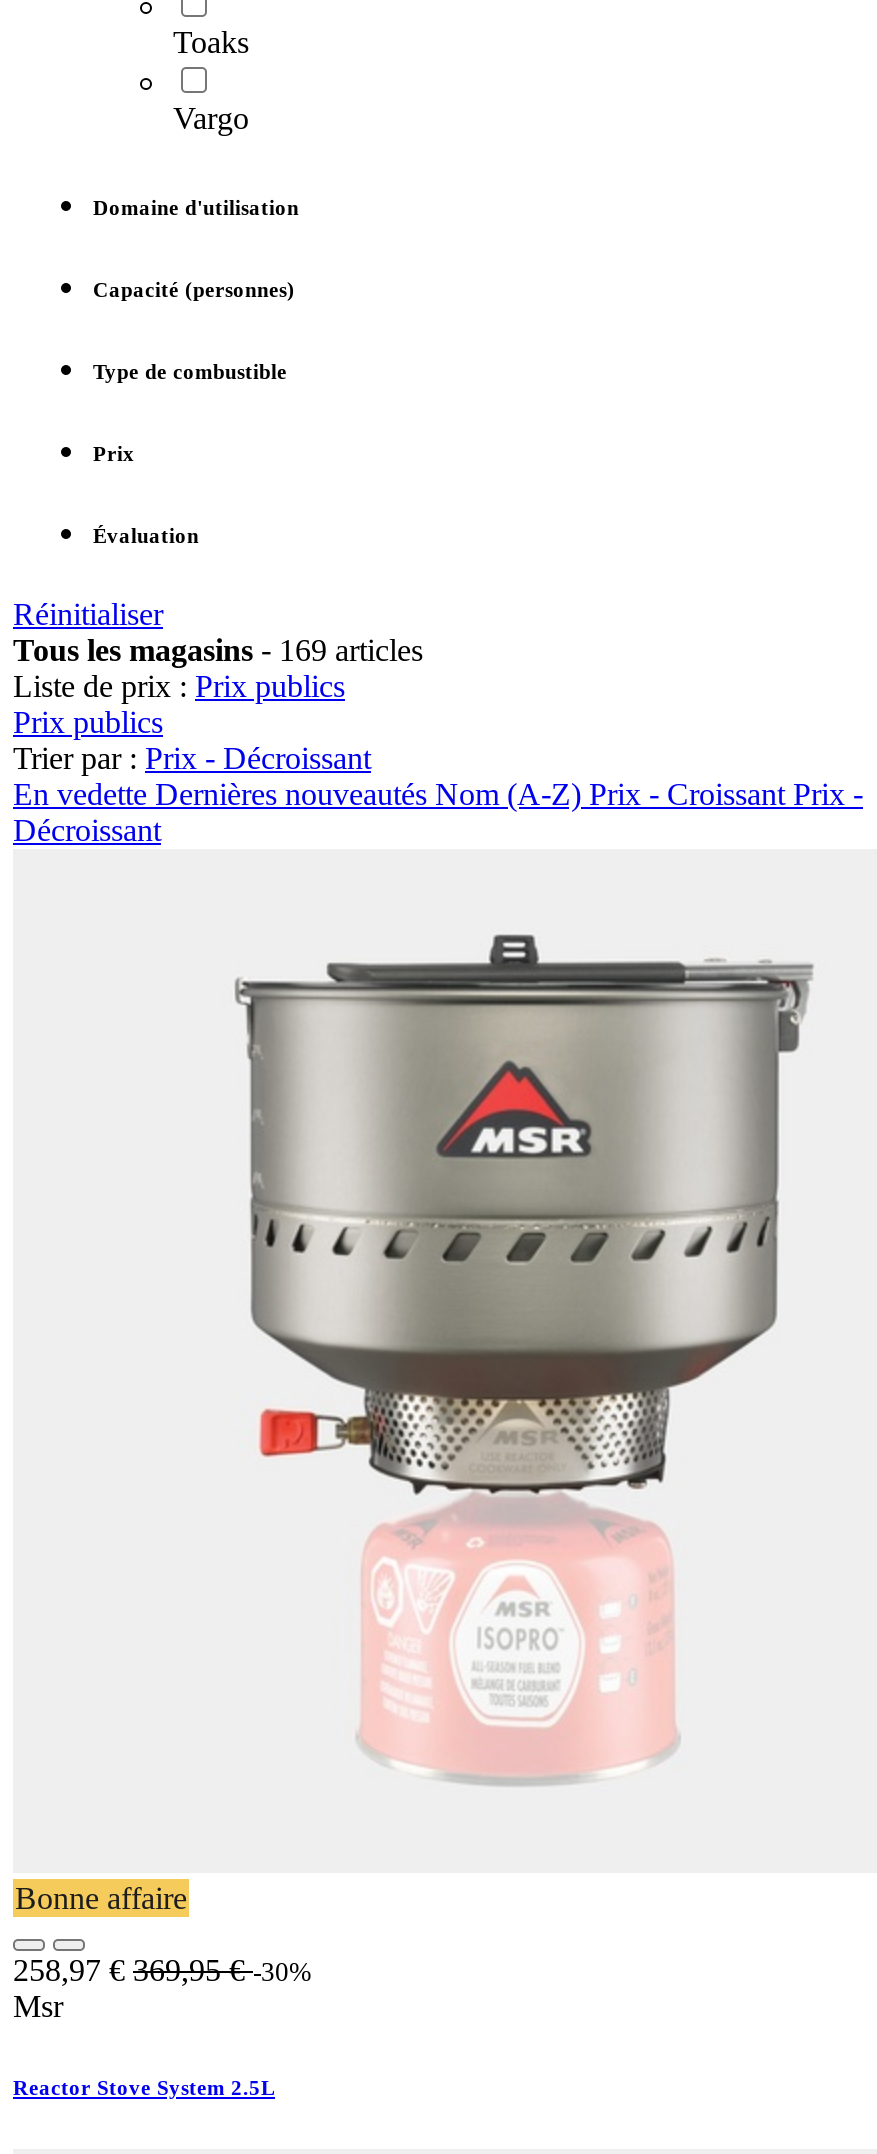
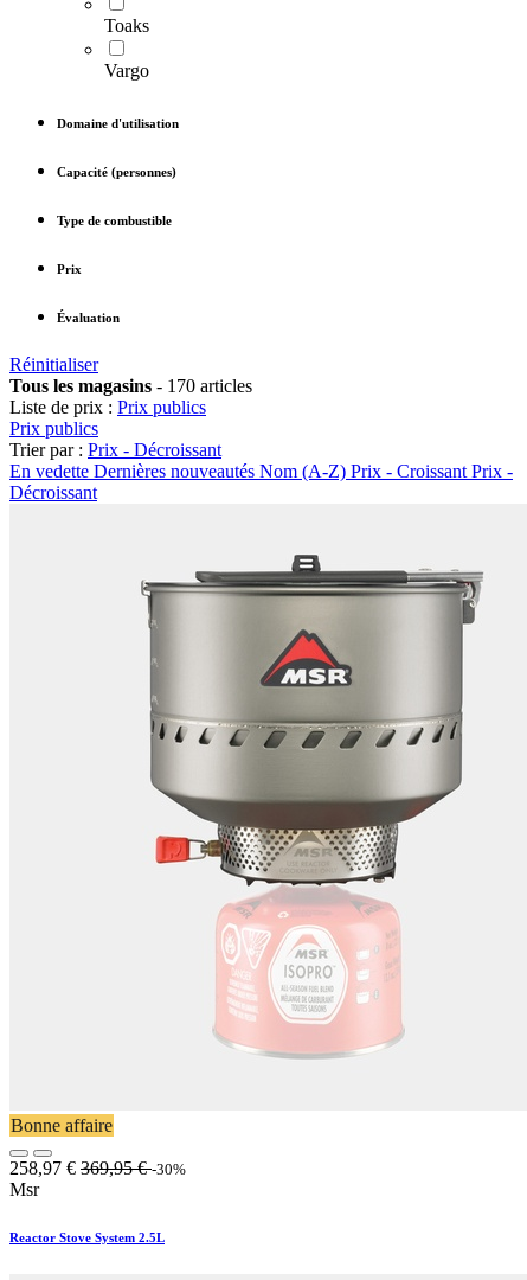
[13,633,423,667] Tous les magasins - 169 articles -> [9,376,252,396] Tous les magasins - 170 articles

